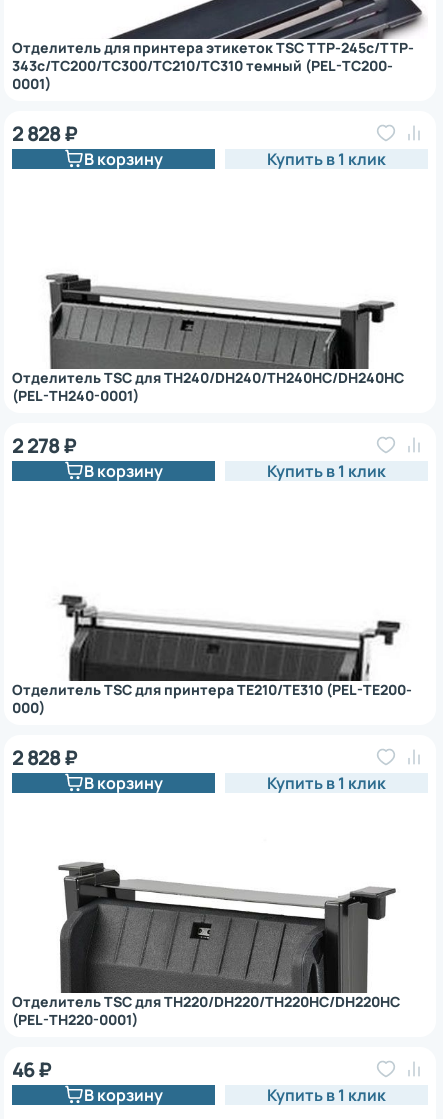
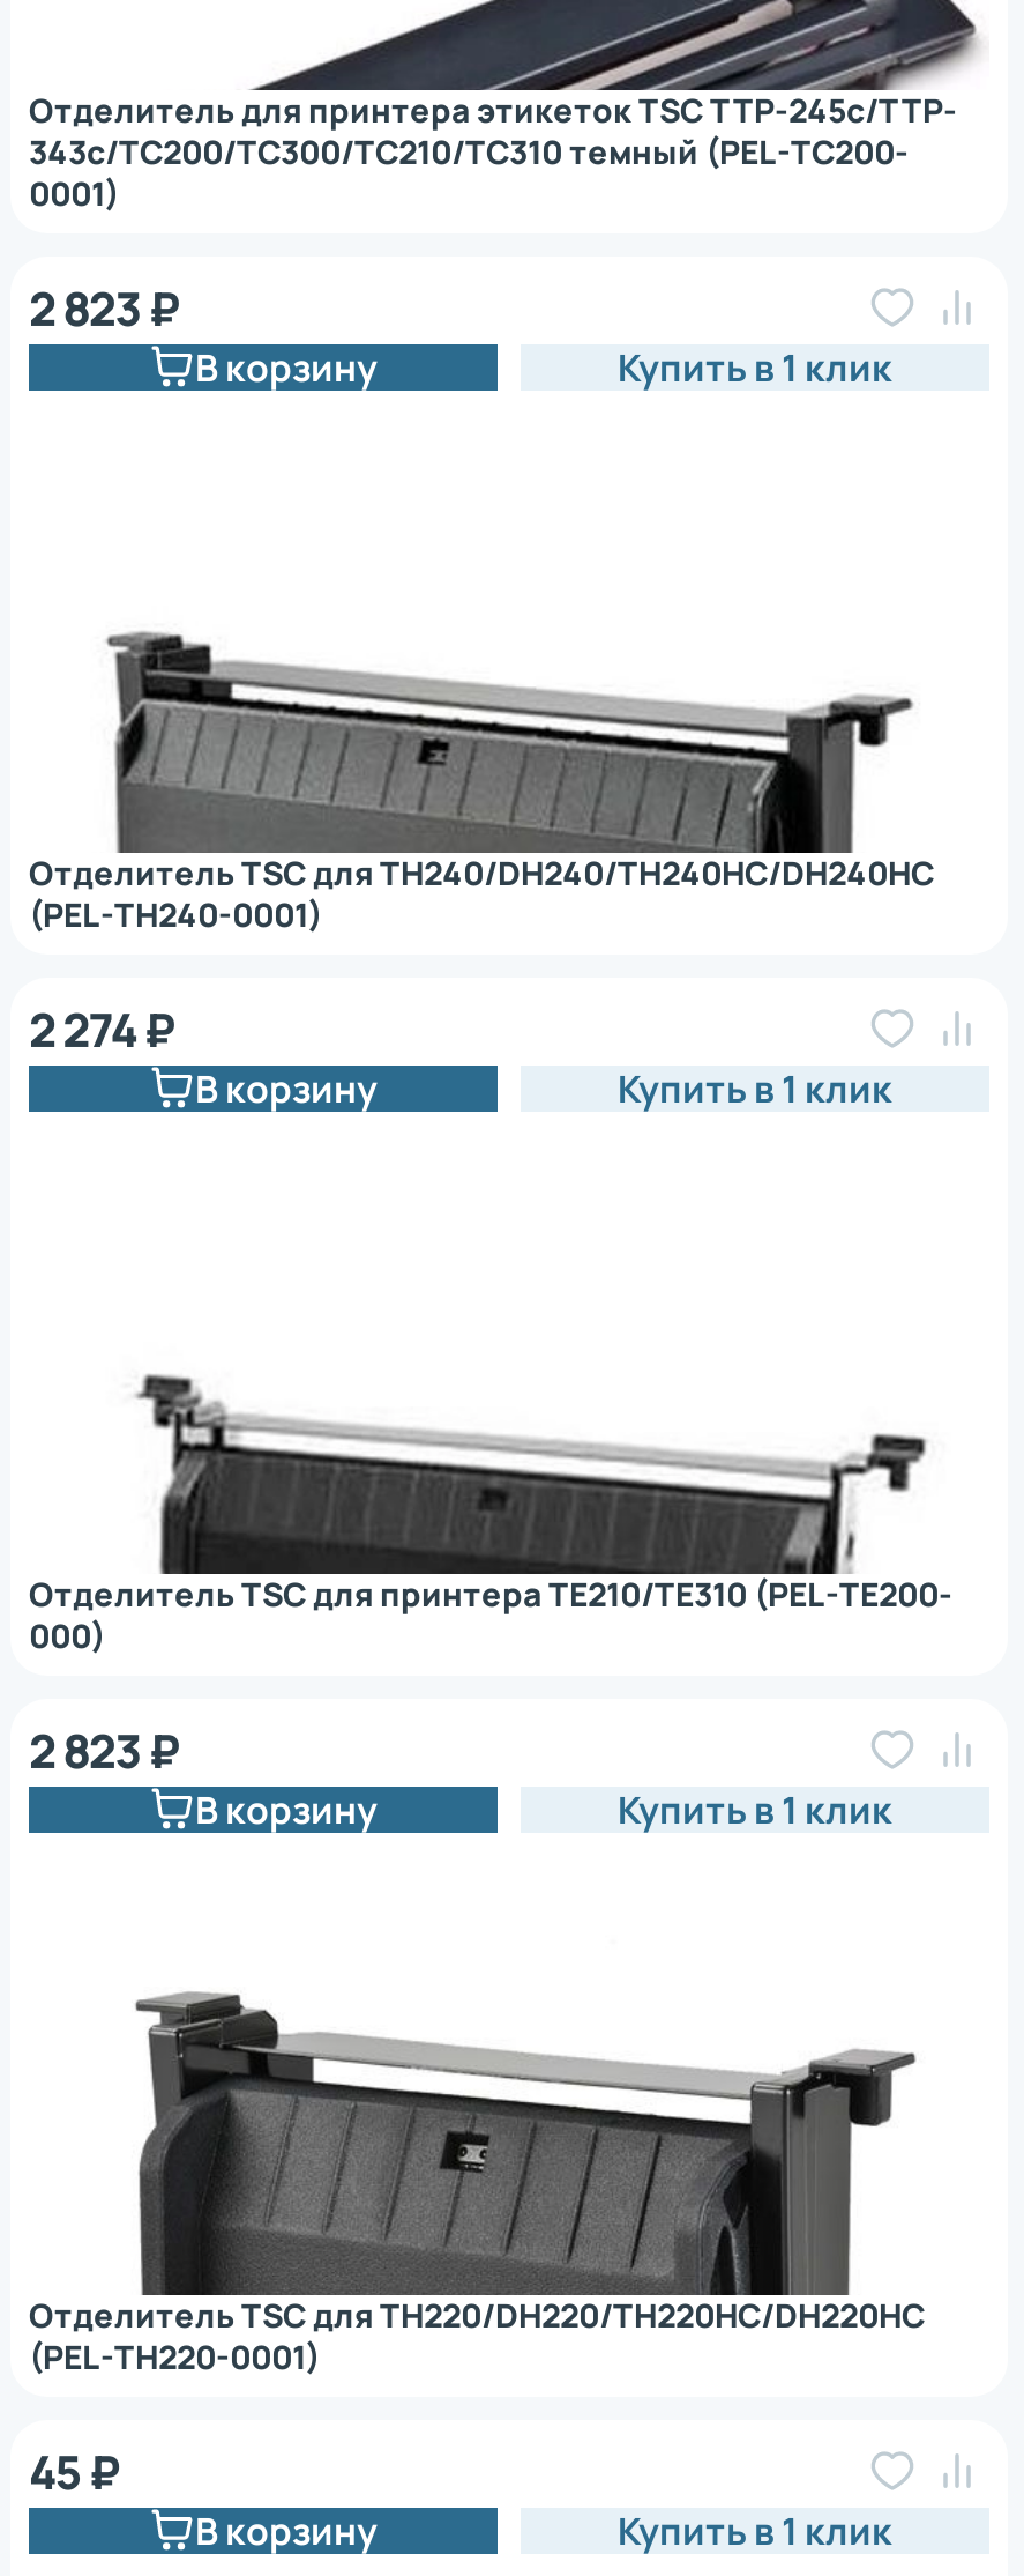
[12,120,77,147] 2 828 ₽ -> [29,276,179,339] 2 823 ₽
[12,432,76,459] 2 278 ₽ -> [29,998,175,1060] 2 274 ₽
[12,744,77,771] 2 828 ₽ -> [29,1719,179,1781] 2 823 ₽
[12,1056,51,1083] 46 ₽ -> [29,2440,119,2502] 45 ₽

